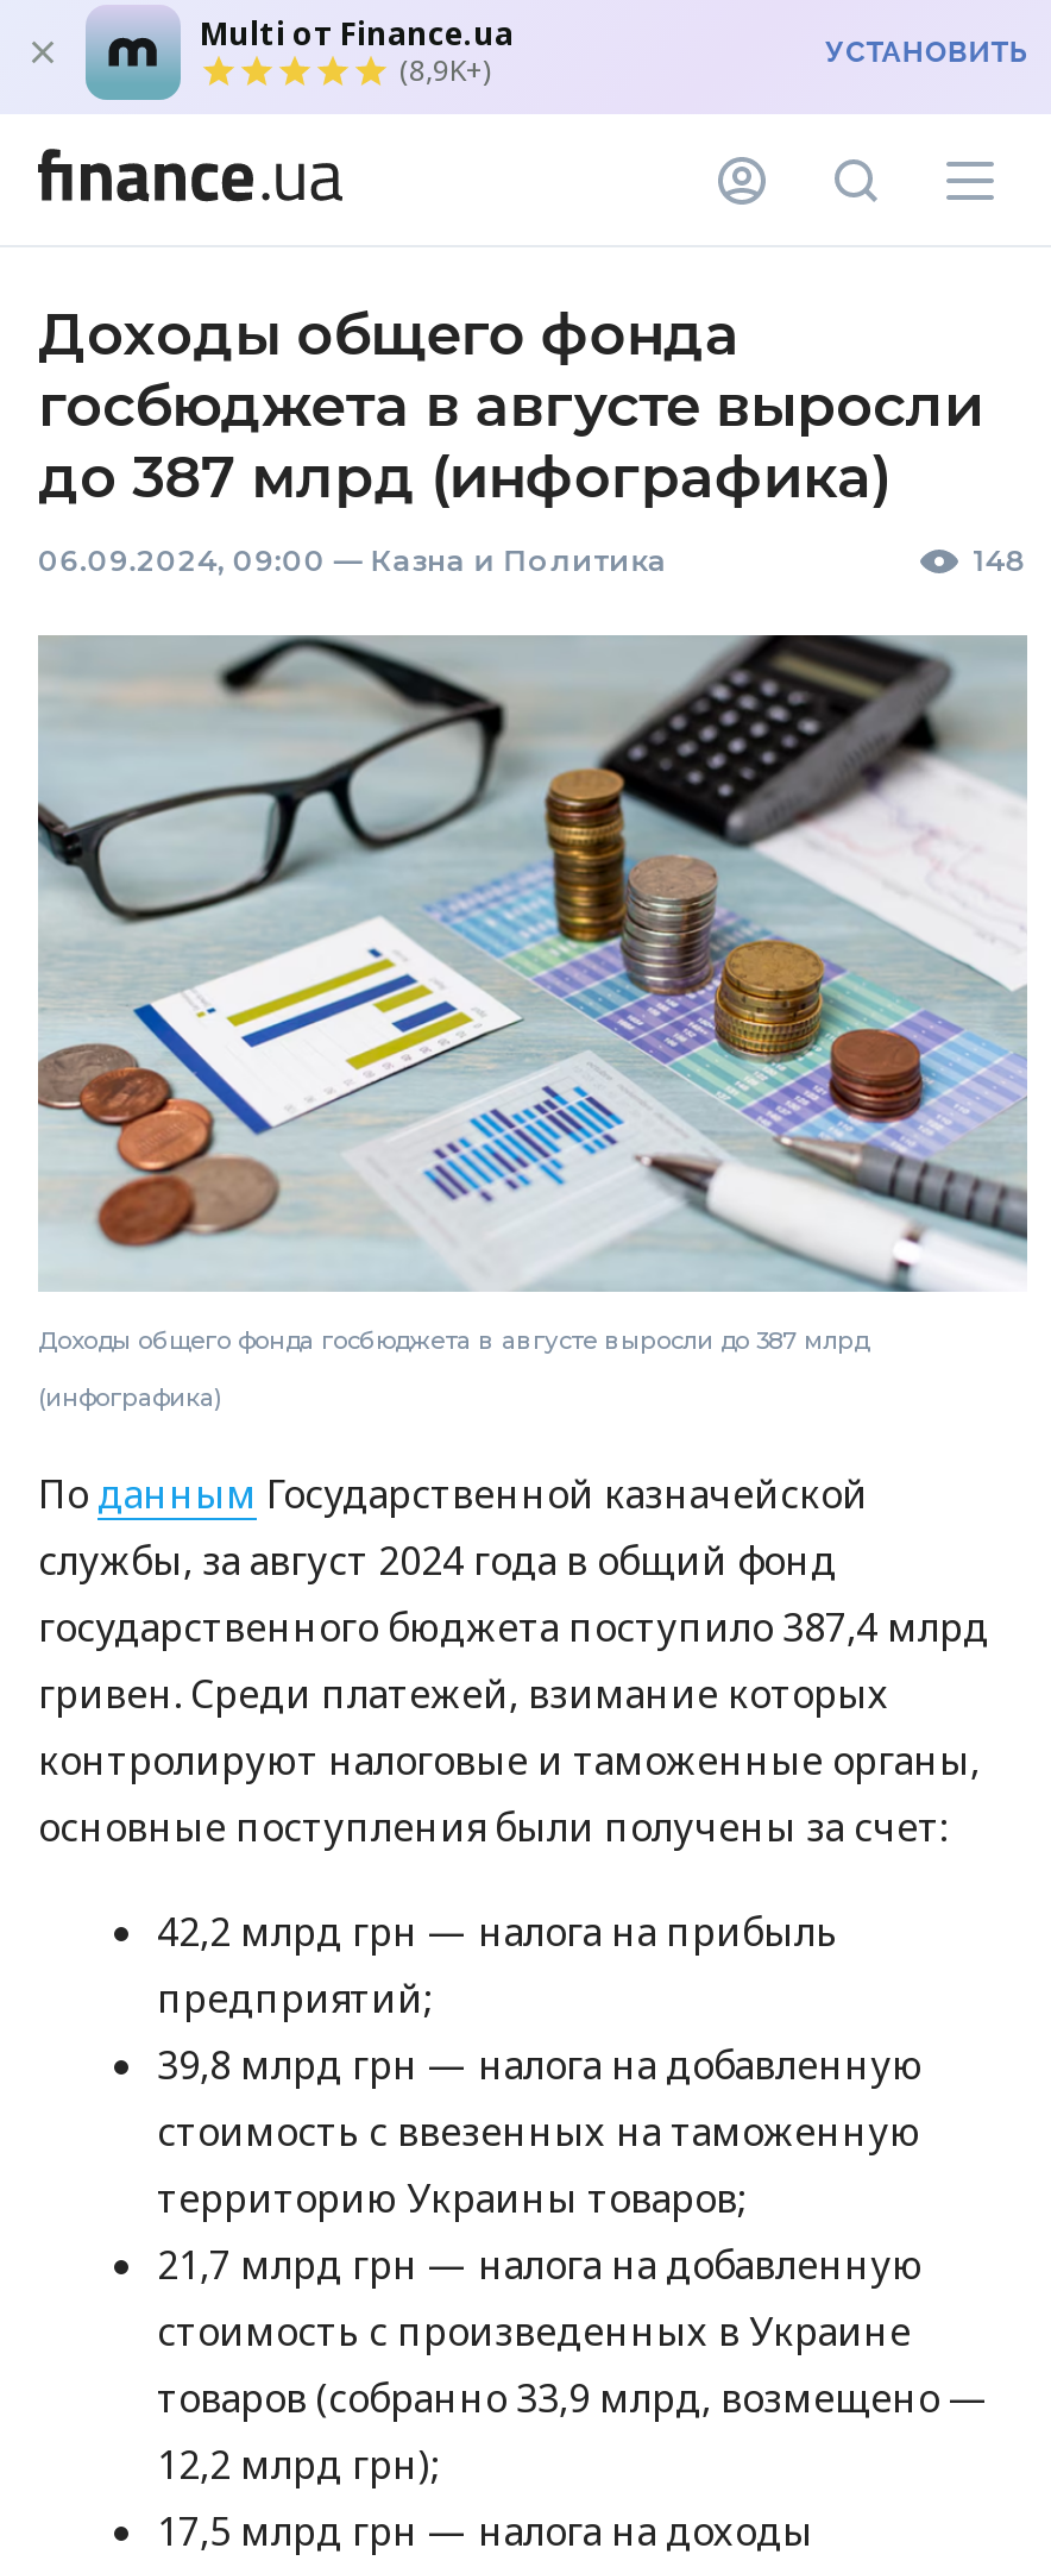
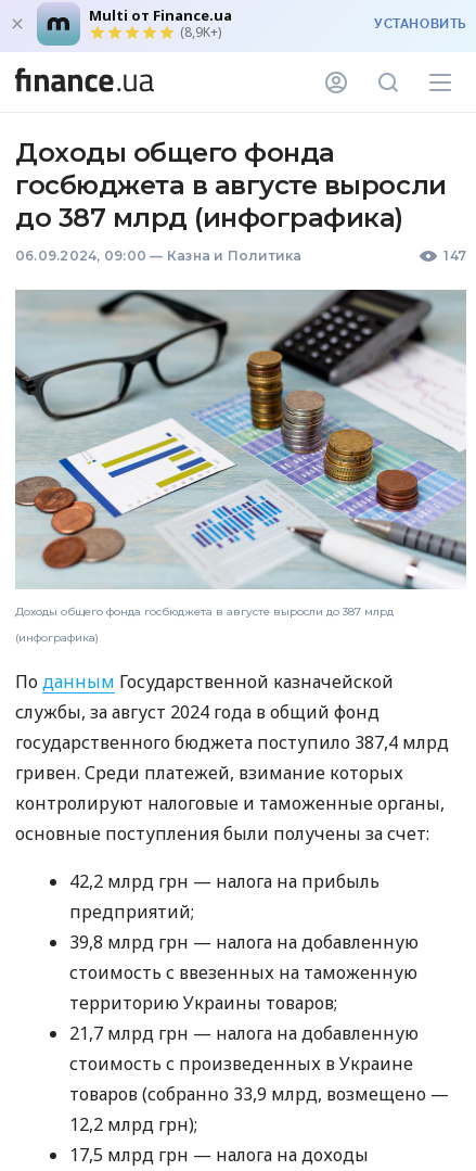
[973,542,1027,578] 148 -> [444,247,466,264] 147

